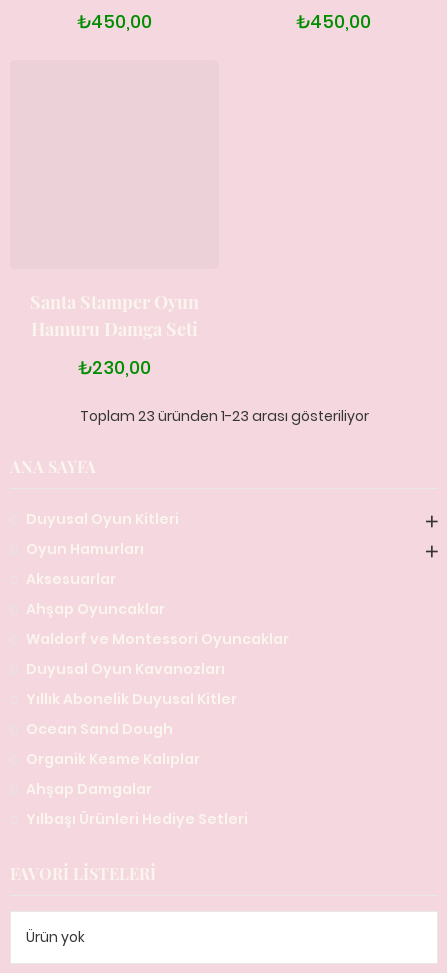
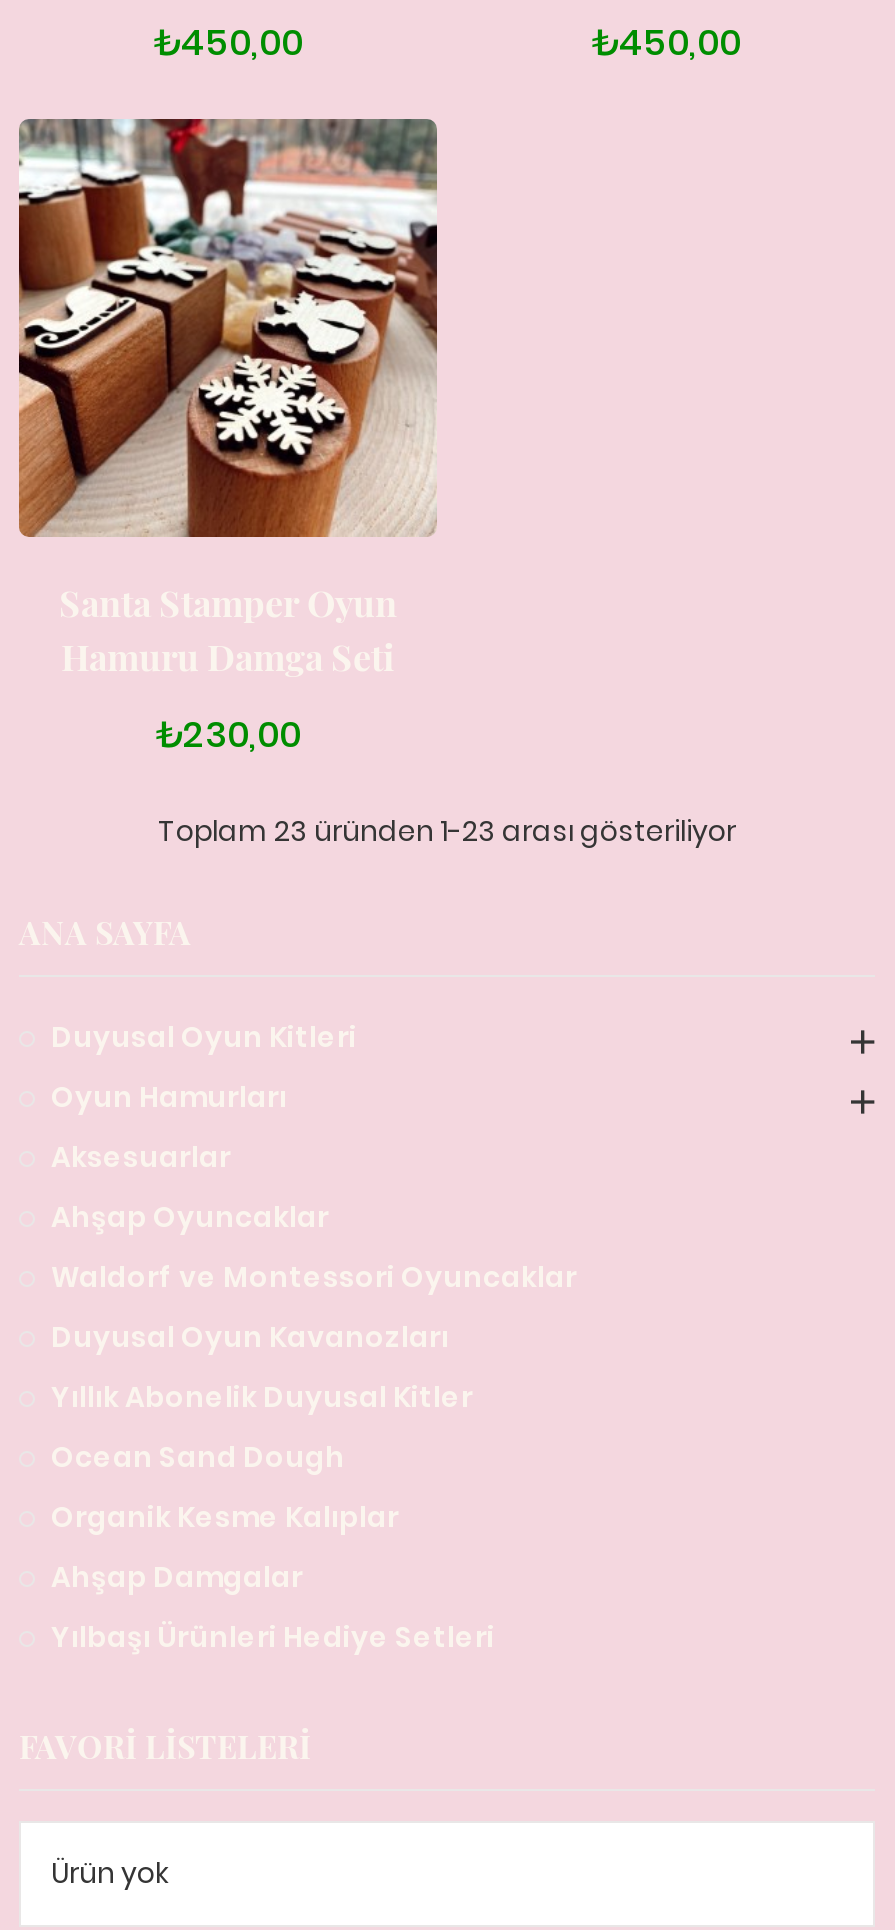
none -> [17,117,439,539] [image]

